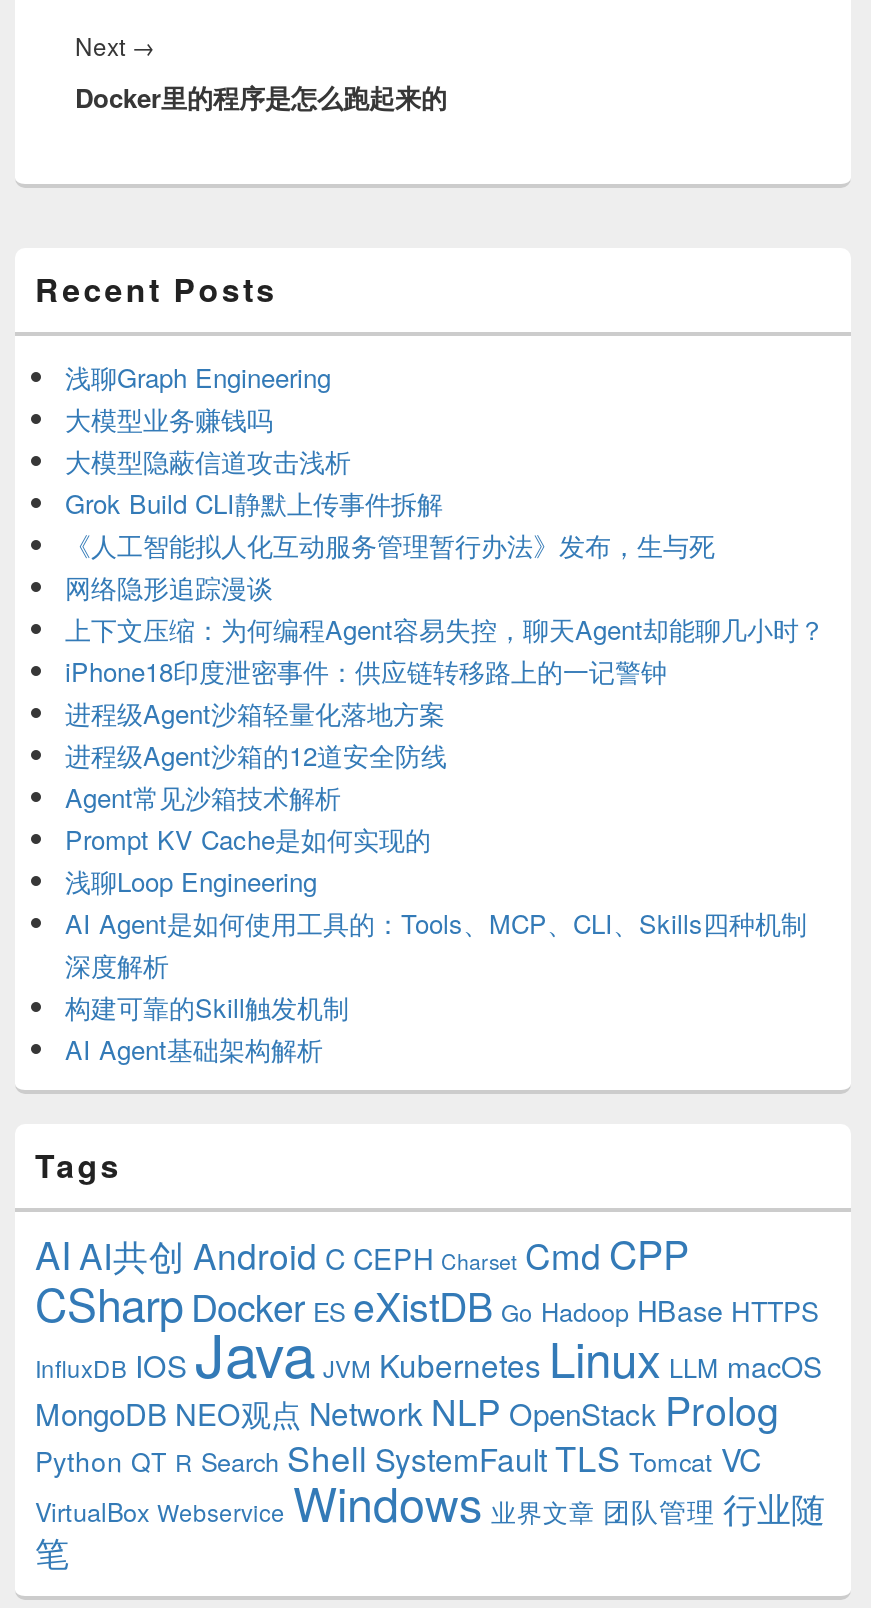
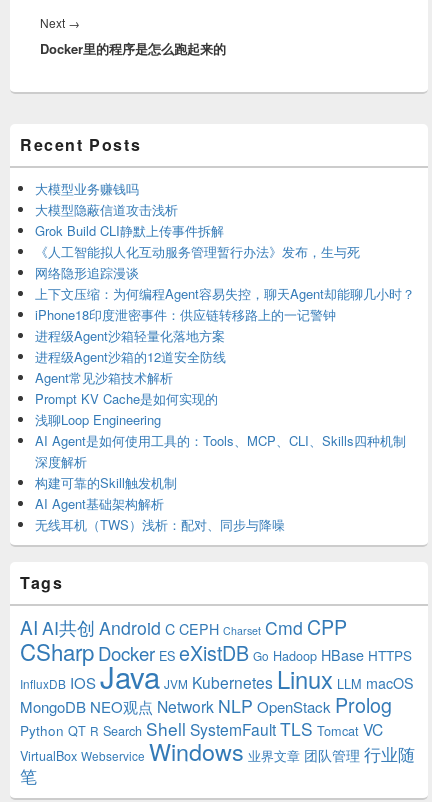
[65,358,331,396] 浅聊Graph Engineering -> none
moved [65,400,825,1068] -> [35,179,415,513]: 大模型业务赚钱吗 | 大模型隐蔽信道攻击浅析 | Grok Build CLI静默上传事件拆解 | ... | 构建可靠的Skill触发机制 | AI Agent基础架构解析
none -> [35,515,285,534] 无线耳机（TWS）浅析：配对、同步与降噪

